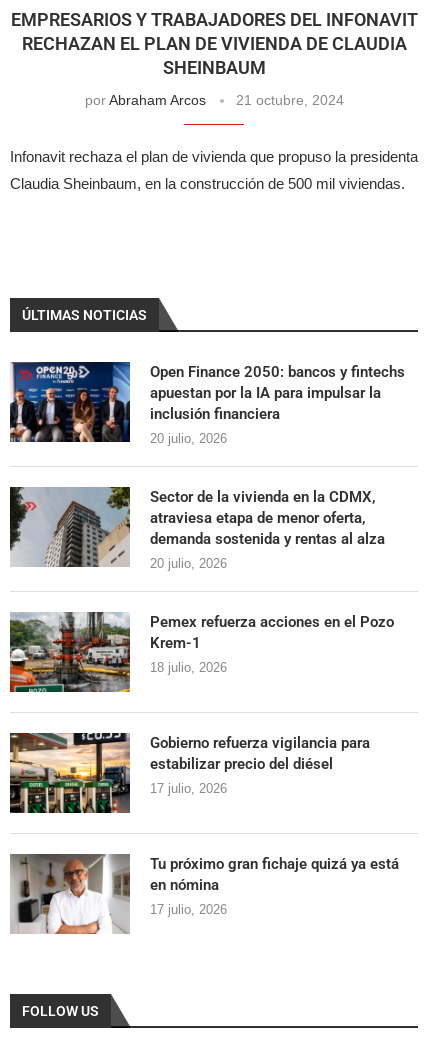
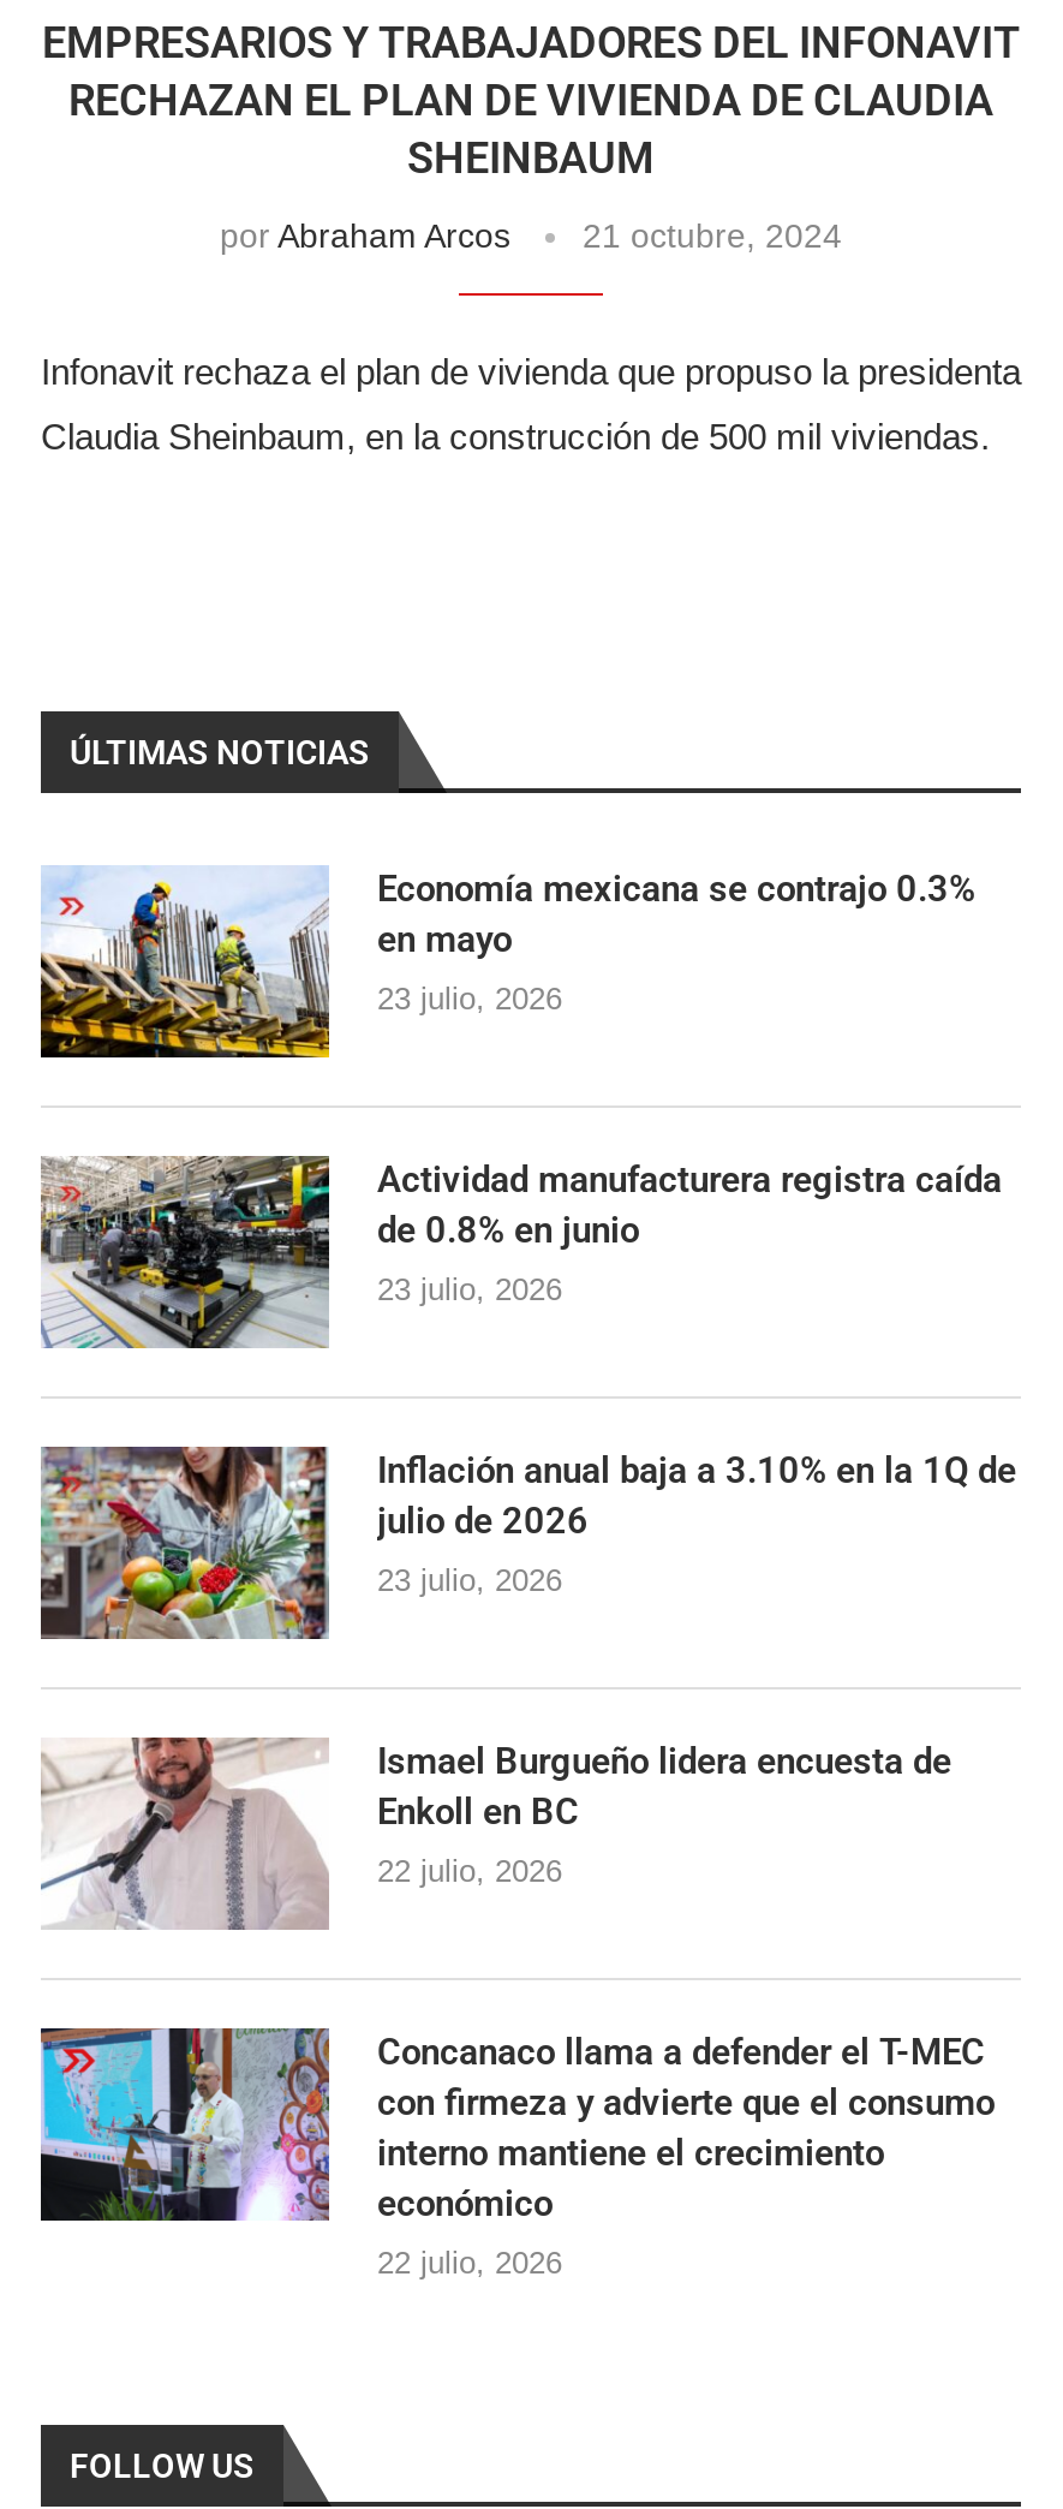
[9,361,405,446] [image] | Open Finance 2050: bancos y fintechs | apuestan por la IA para impulsar la | inclusión financiera | 20 julio, 2026 -> [38,865,975,1060] [image] | Economía mexicana se contrajo 0.3% | en mayo | 23 julio, 2026
[9,483,385,571] [image] | Sector de la vivienda en la CDMX, | atraviesa etapa de menor oferta, | demanda sostenida y rentas al alza | 20 julio, 2026 -> [38,1154,1002,1358] [image] | Actividad manufacturera registra caída | de 0.8% en junio | 23 julio, 2026
[9,604,394,693] [image] | Pemex refuerza acciones en el Pozo | Krem-1 | 18 julio, 2026 -> [38,1444,1016,1658] [image] | Inflación anual baja a 3.10% en la 1Q de | julio de 2026 | 23 julio, 2026
[9,725,370,814] [image] | Gobierno refuerza vigilancia para | estabilizar precio del diésel | 17 julio, 2026 -> [41,1735,951,1949] [image] | Ismael Burgueño lidera encuesta de | Enkoll en BC | 22 julio, 2026
[9,846,399,935] [image] | Tu próximo gran fichaje quizá ya está | en nómina | 17 julio, 2026 -> [38,2026,995,2281] [image] | Concanaco llama a defender el T-MEC | con firmeza y advierte que el consumo | interno mantiene el crecimiento | económico | 22 julio, 2026

